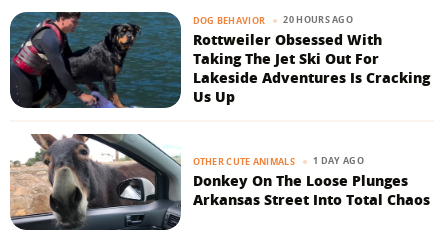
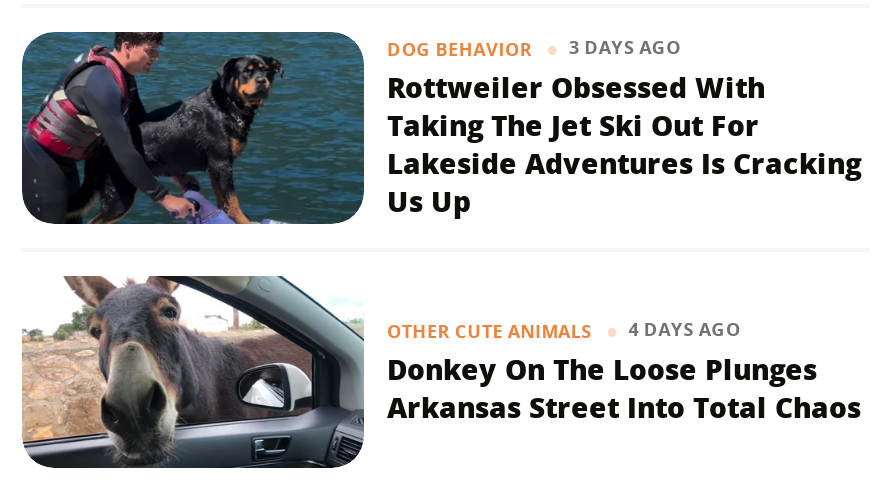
[192,13,353,27] DOG BEHAVIOR 20 HOURS AGO -> [387,34,681,61] DOG BEHAVIOR 3 DAYS AGO
[192,154,364,168] OTHER CUTE ANIMALS 1 DAY AGO -> [387,316,741,343] OTHER CUTE ANIMALS 4 DAYS AGO

